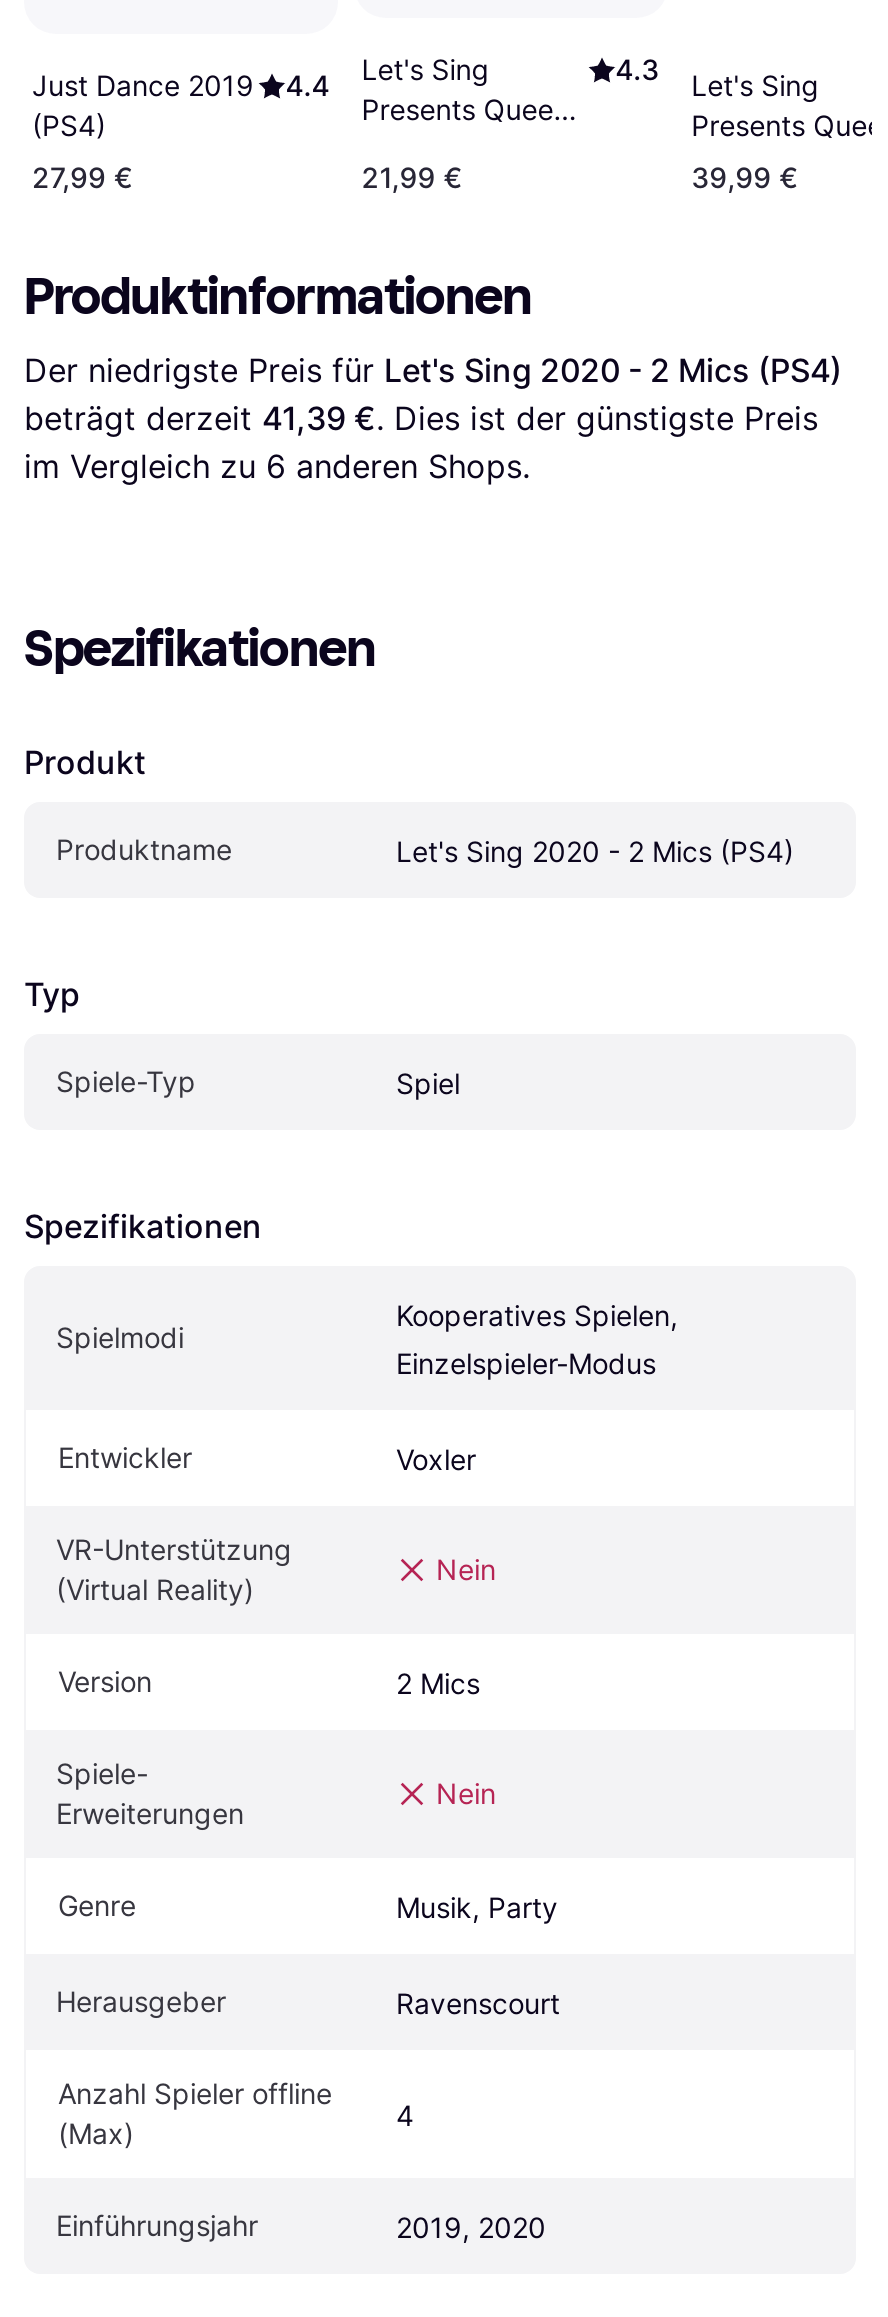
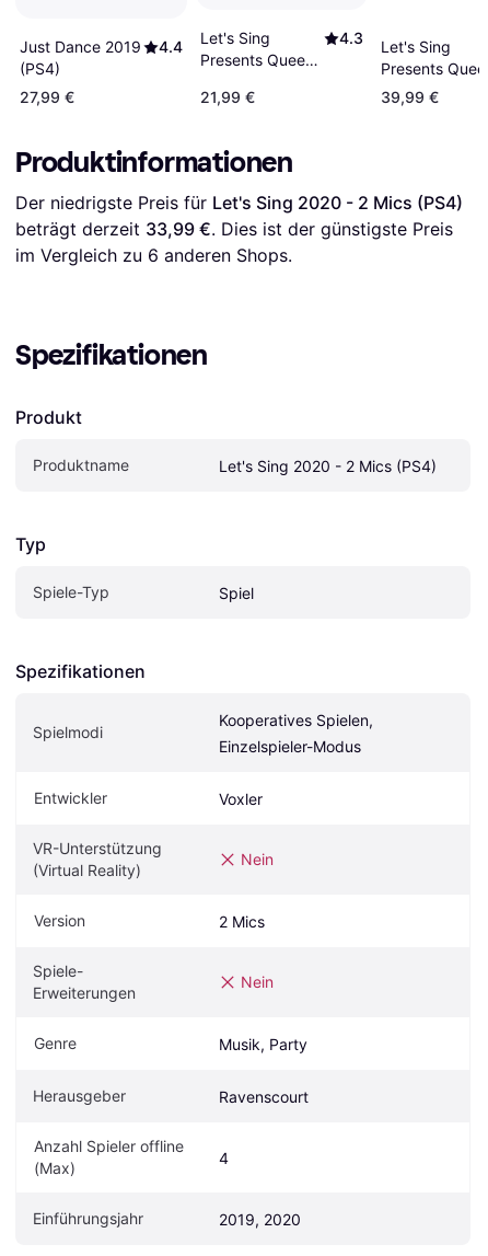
[24,397,818,437] beträgt derzeit 41,39 €. Dies ist der günstigste Preis -> [15,217,453,239] beträgt derzeit 33,99 €. Dies ist der günstigste Preis

